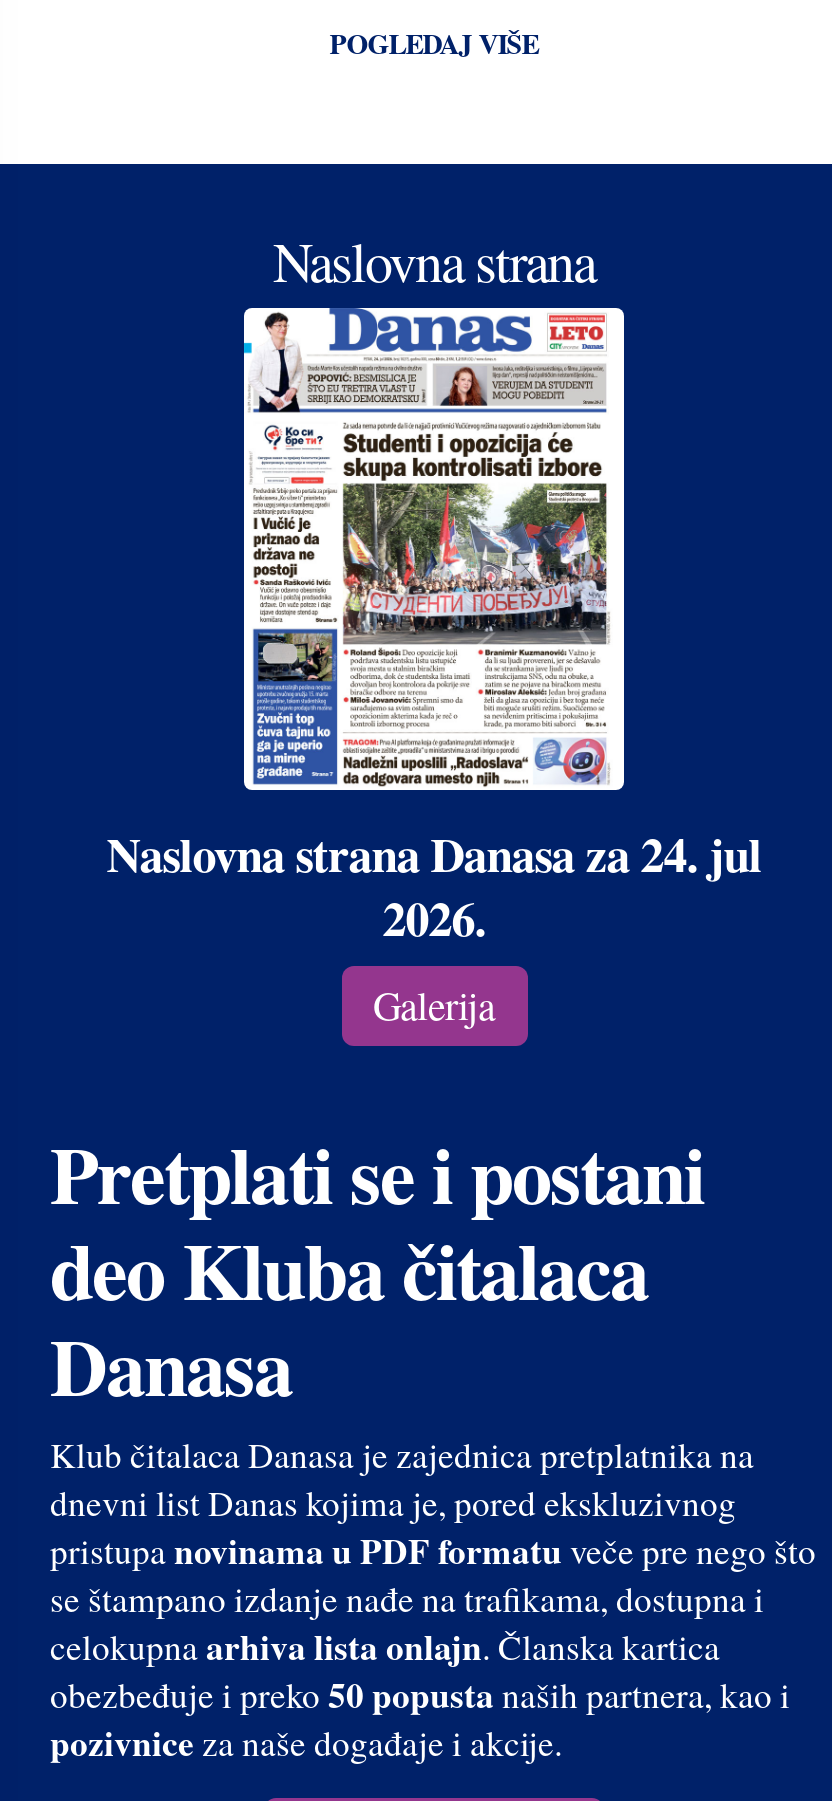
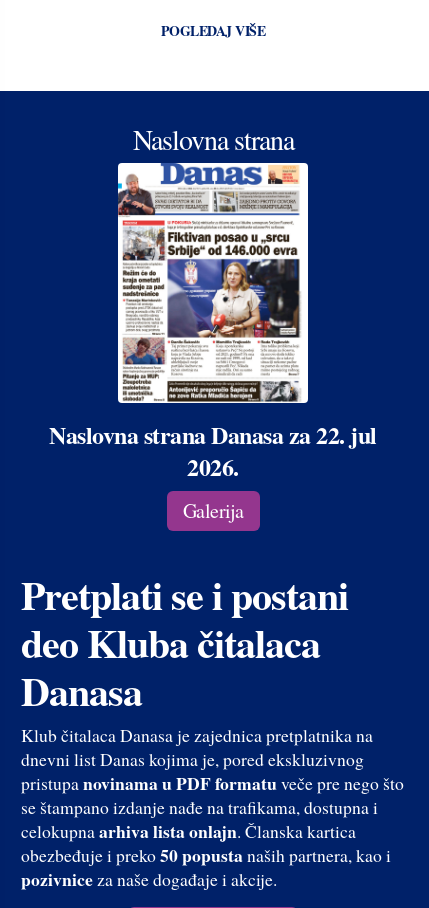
[106,310,762,888] [image] | Naslovna strana Danasa za 24. jul -> [49,164,377,452] [image] | Naslovna strana Danasa za 22. jul

